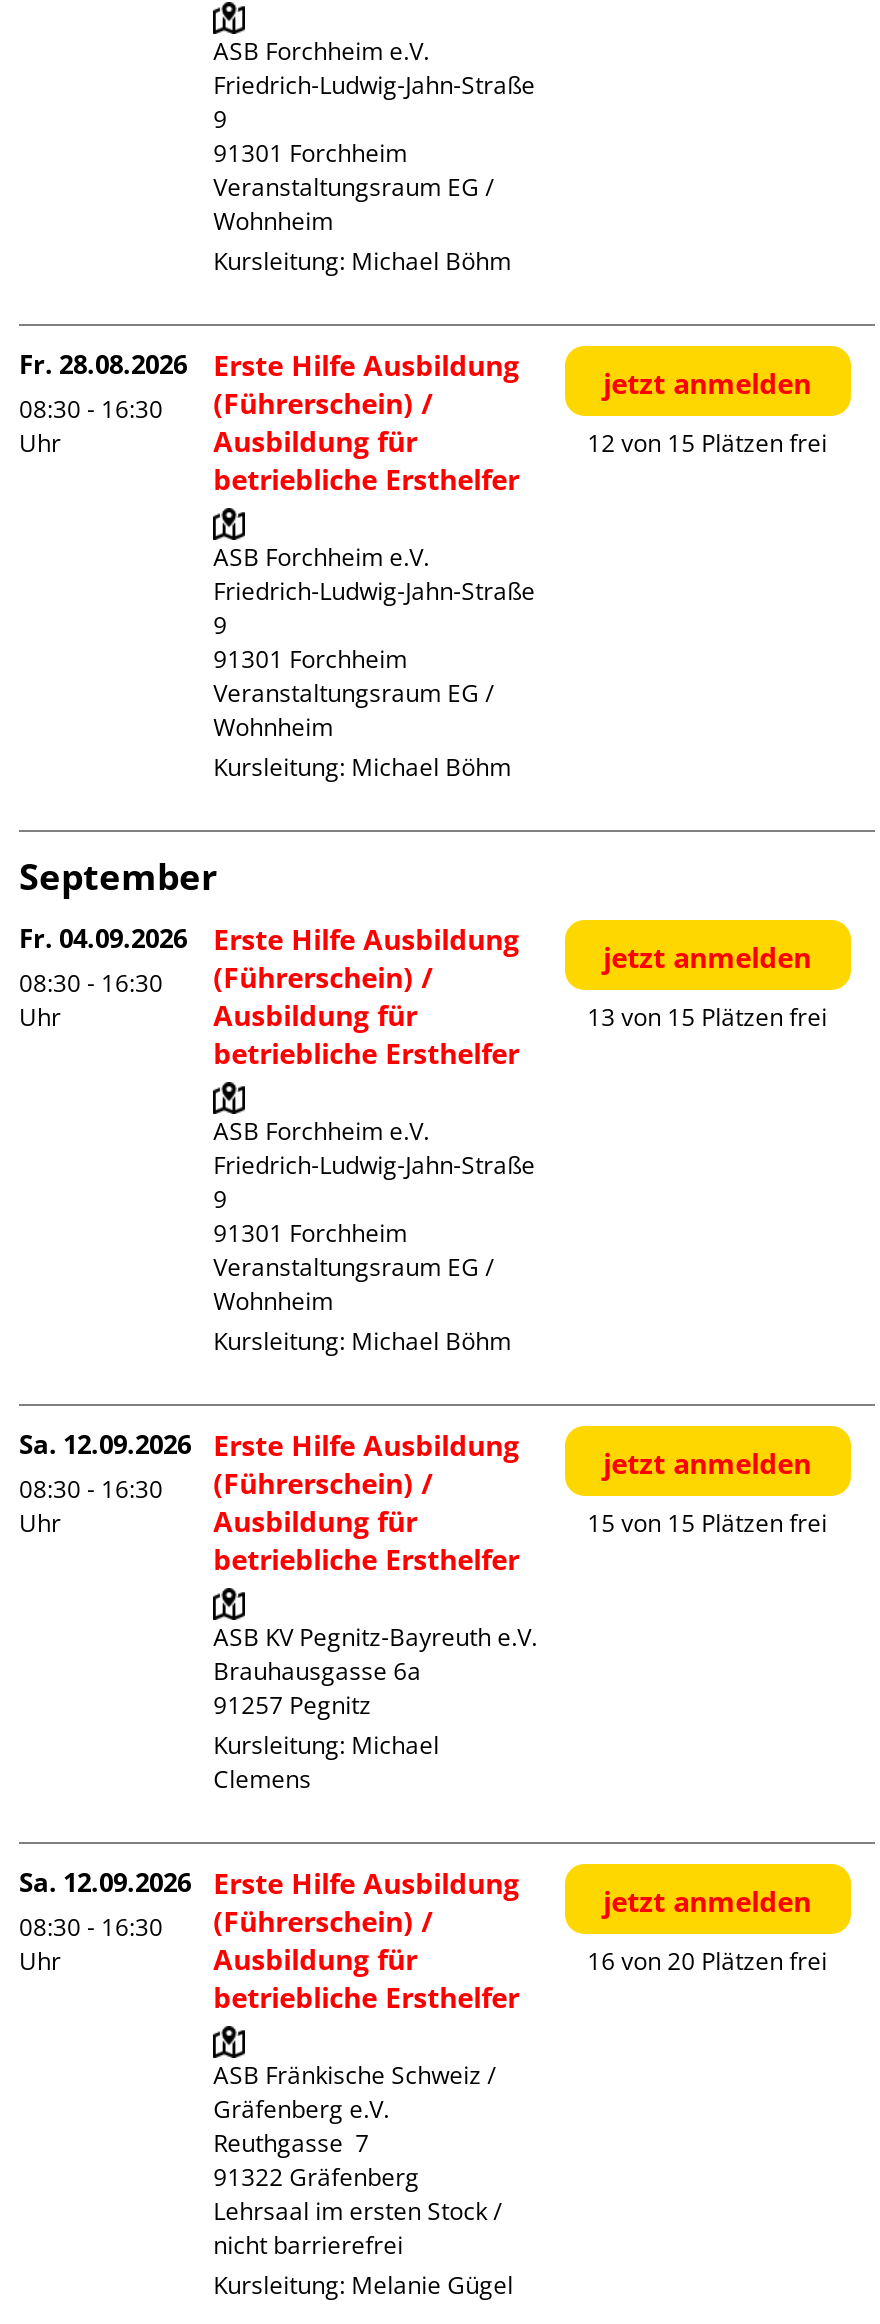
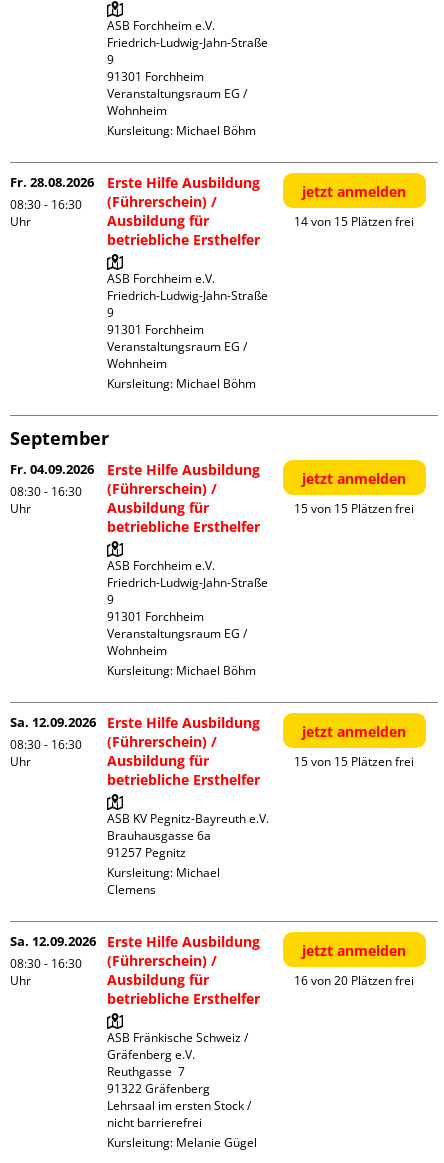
[587,425,827,459] 12 von 15 Plätzen frei -> [294,212,414,229] 14 von 15 Plätzen frei
[587,999,827,1033] 13 von 15 Plätzen frei -> [294,499,414,516] 15 von 15 Plätzen frei

